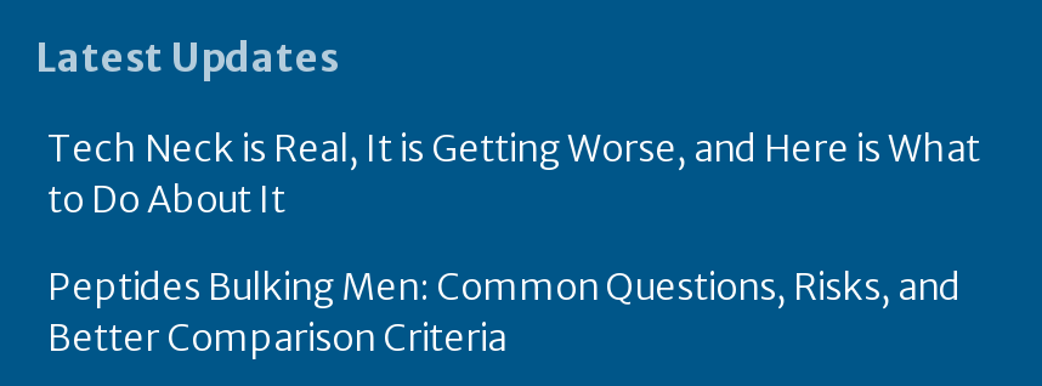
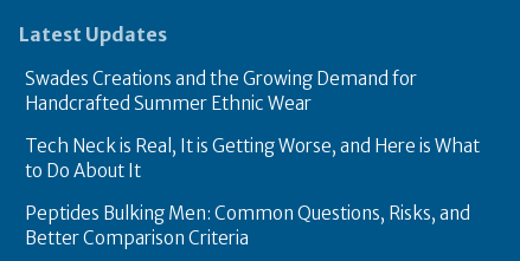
none -> [25,68,417,115] Swades Creations and the Growing Demand for | Handcrafted Summer Ethnic Wear

